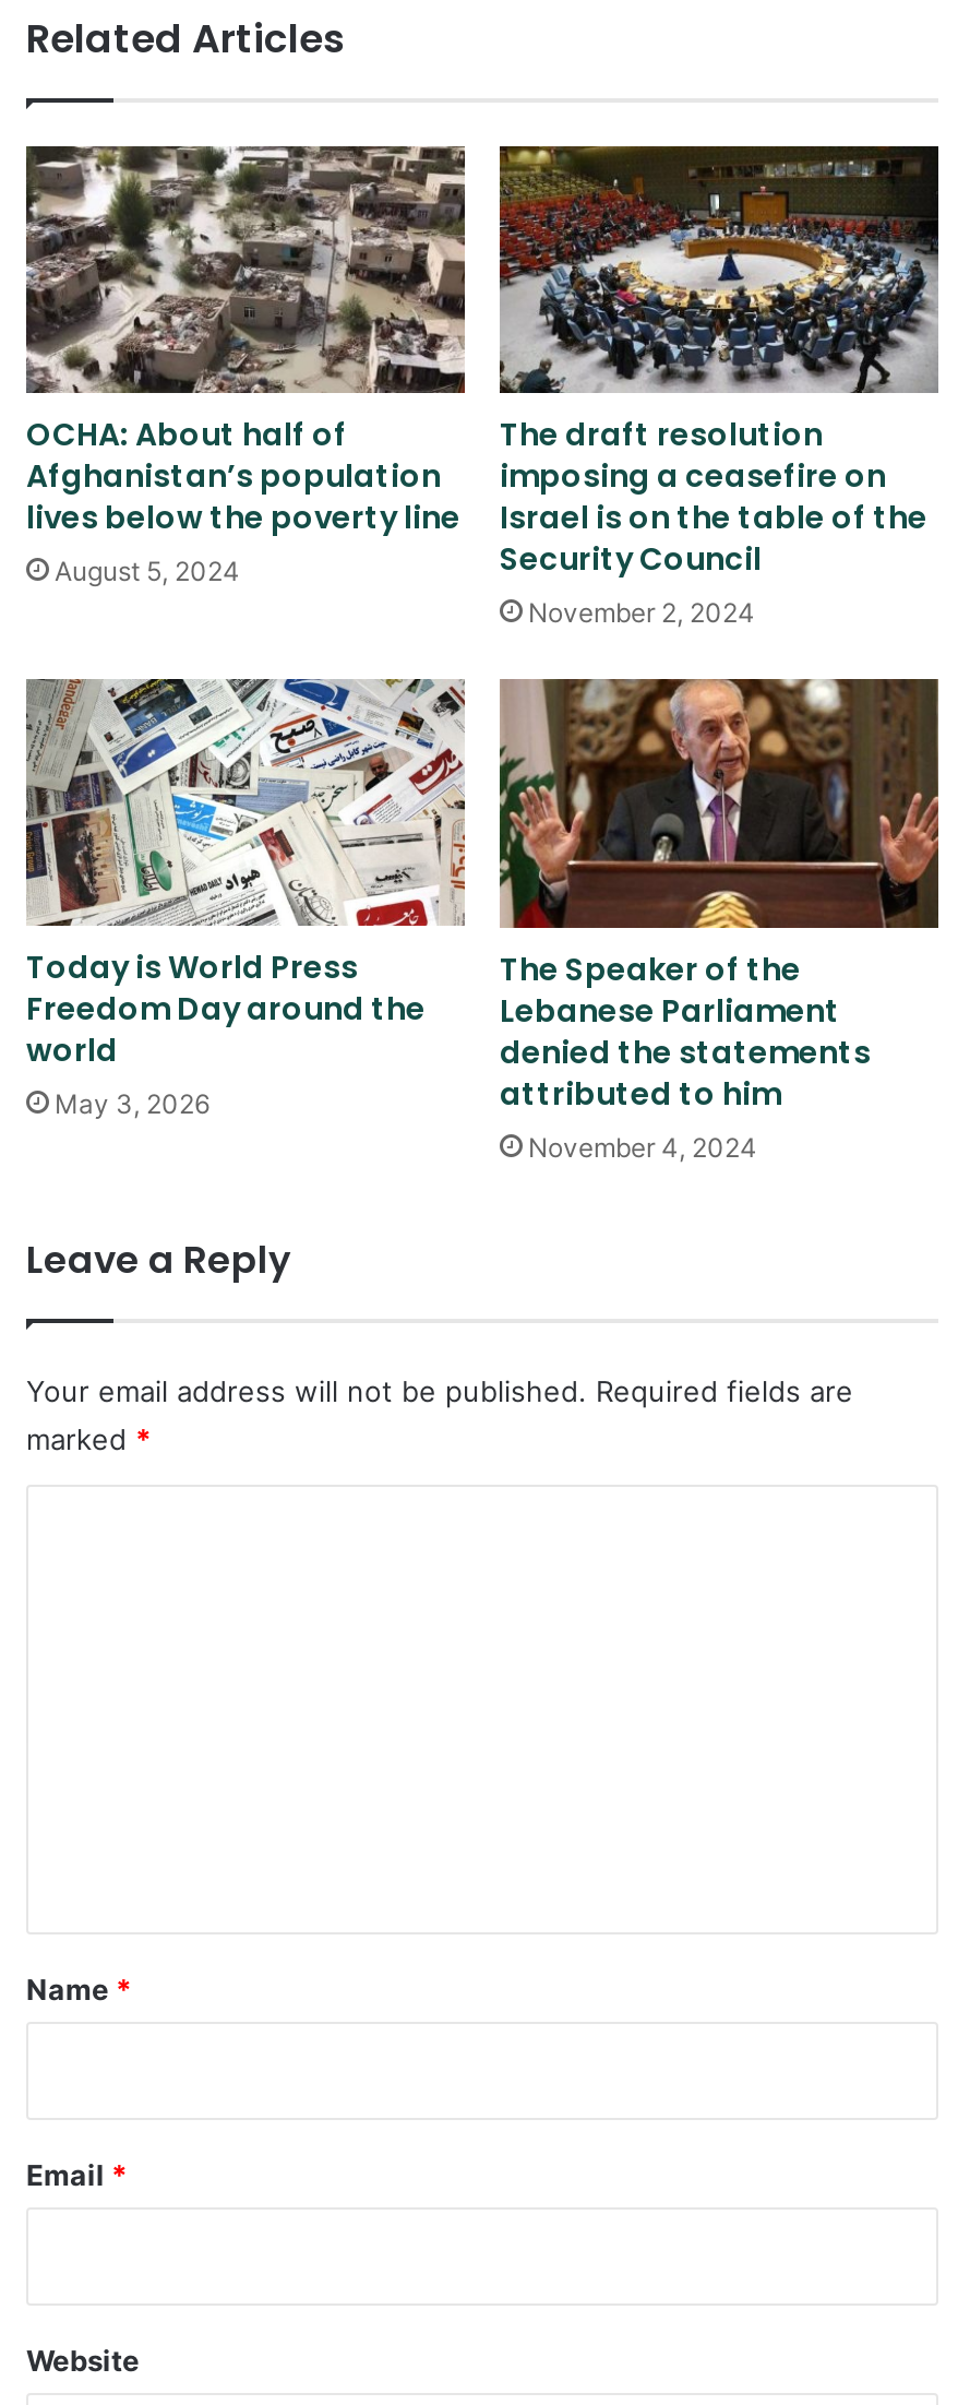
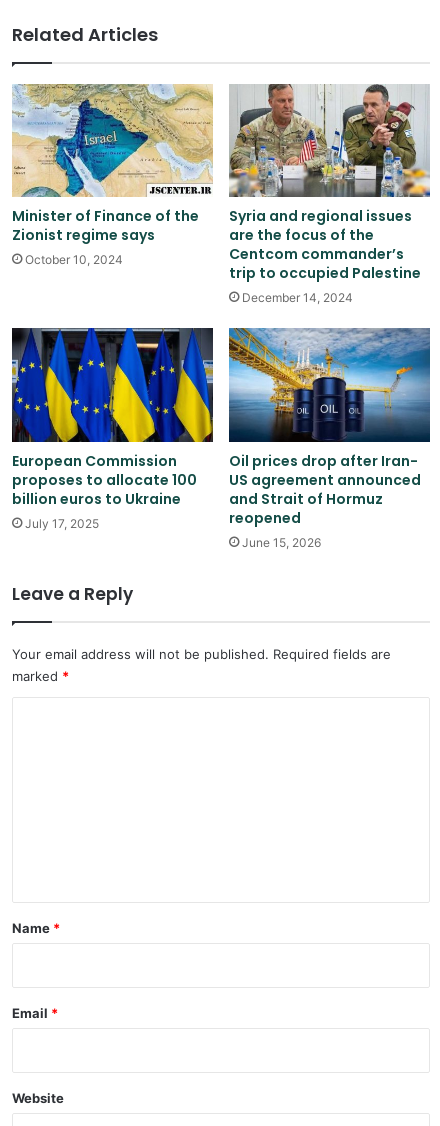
[24,144,467,588] [image] | OCHA: About half of | Afghanistan’s population | lives below the poverty line | August 5, 2024 -> [12,83,214,267] [image] | Minister of Finance of the | Zionist regime says | October 10, 2024
[498,144,941,629] [image] | The draft resolution | imposing a ceasefire on | Israel is on the table of the | Security Council | November 2, 2024 -> [229,84,430,305] [image] | Syria and regional issues | are the focus of the | Centcom commander’s | trip to occupied Palestine | December 14, 2024
[26,677,467,1121] [image] | Today is World Press | Freedom Day around the | world | May 3, 2026 -> [11,327,214,531] [image] | European Commission | proposes to allocate 100 | billion euros to Ukraine | July 17, 2025
[498,677,941,1163] [image] | The Speaker of the | Lebanese Parliament | denied the statements | attributed to him | November 4, 2024 -> [228,327,431,550] [image] | Oil prices drop after Iran- | US agreement announced | and Strait of Hormuz | reopened | June 15, 2026

